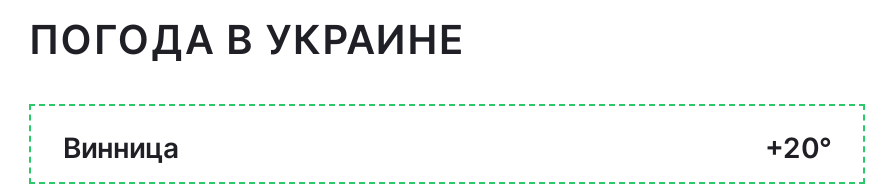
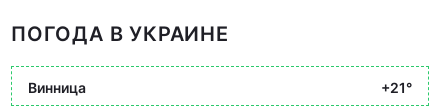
[765,129,831,163] +20° -> [381,78,412,95] +21°

